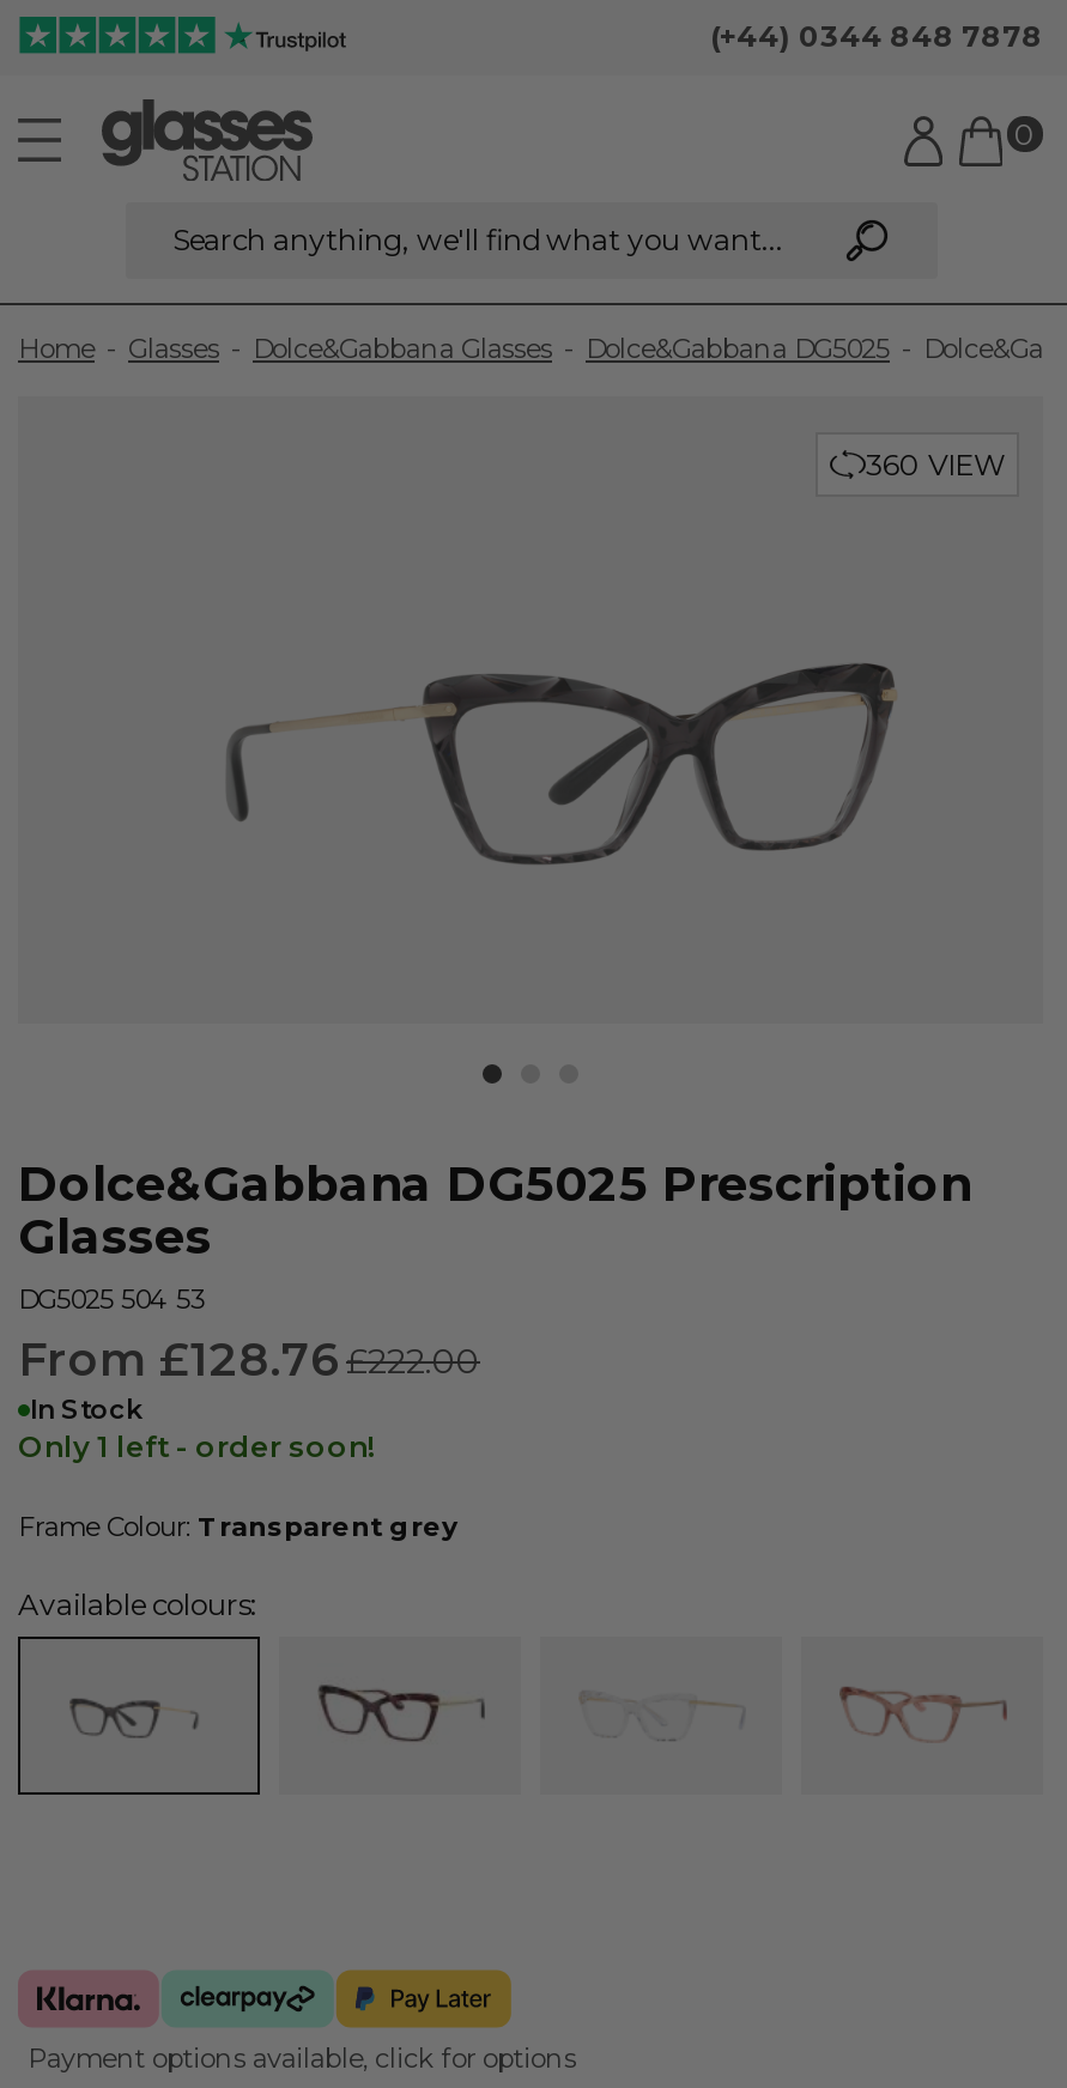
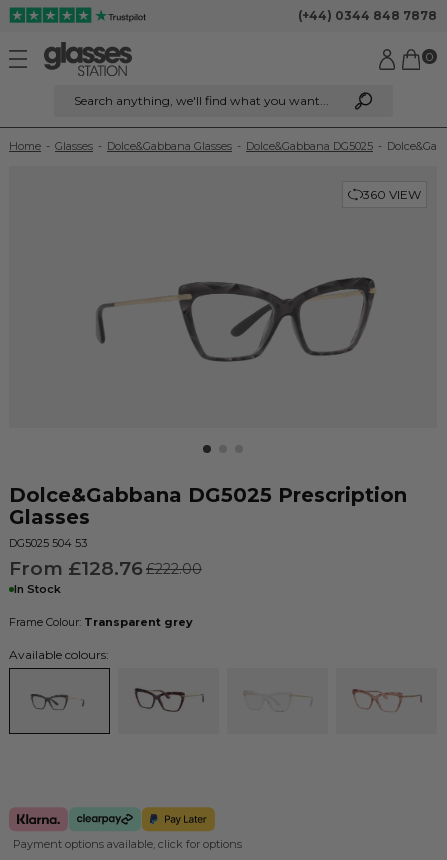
[18,1429,375,1465] Only 1 left - order soon! -> none

